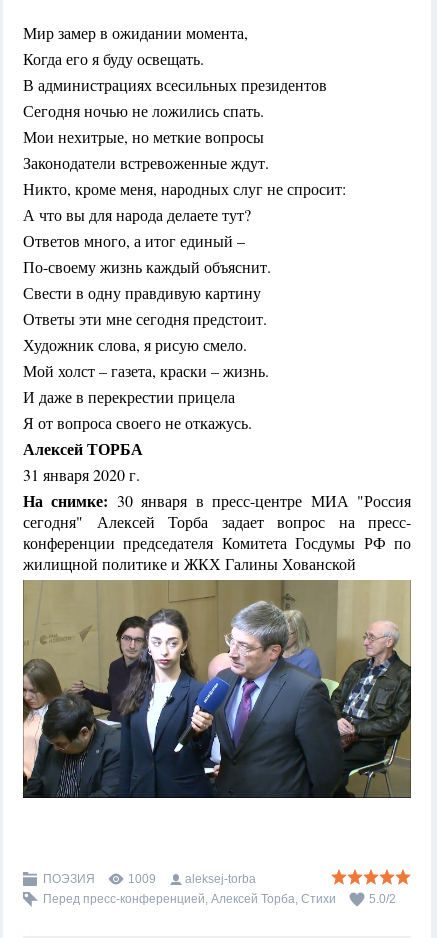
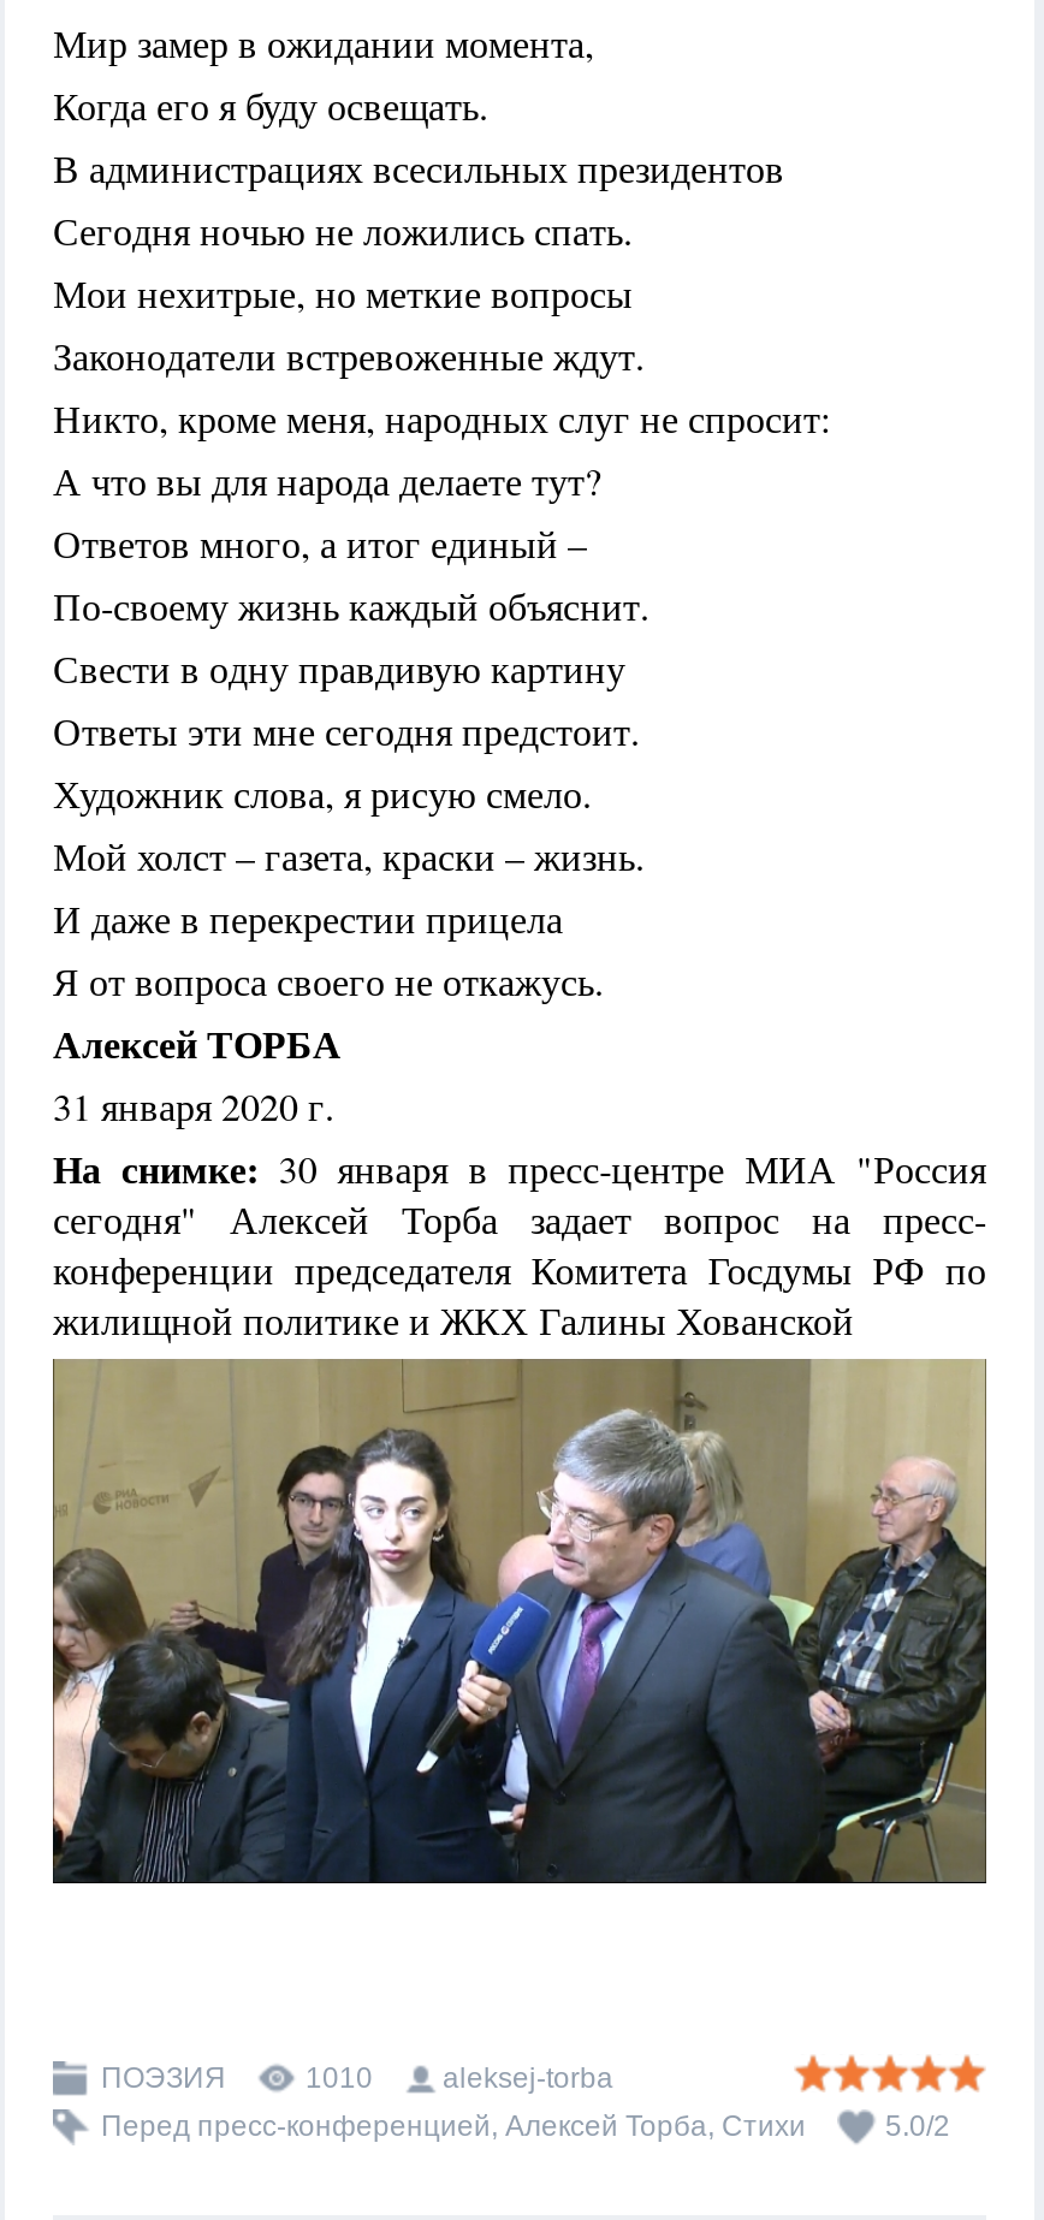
[128,872,156,886] 1009 -> [306,2061,373,2095] 1010

